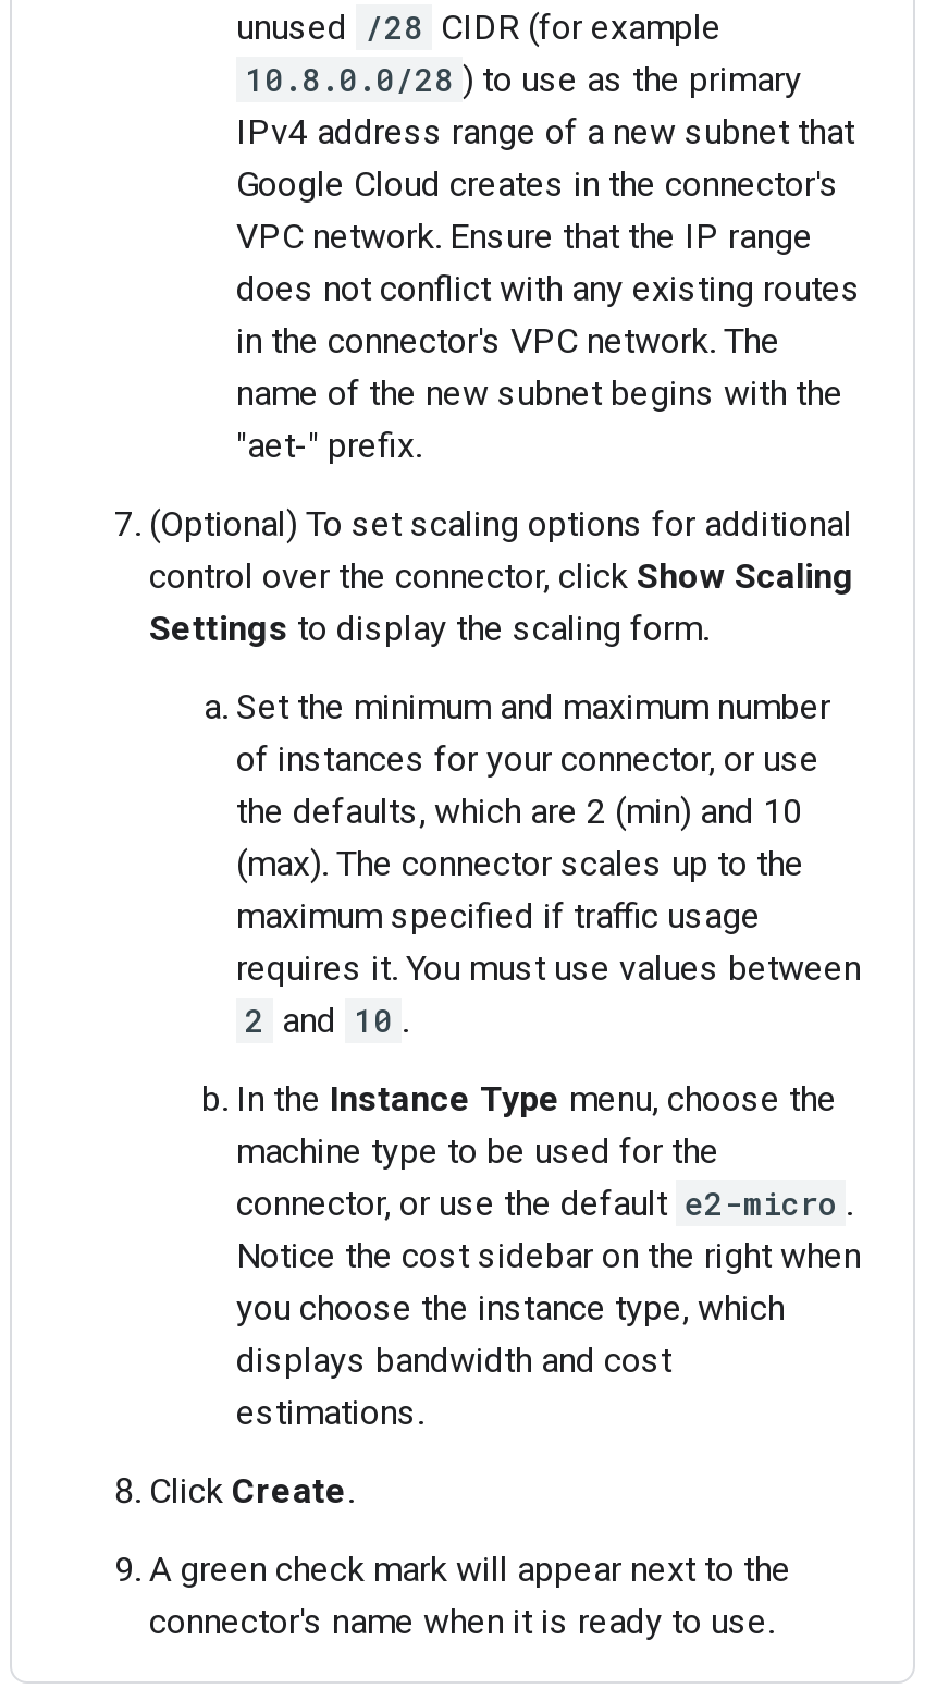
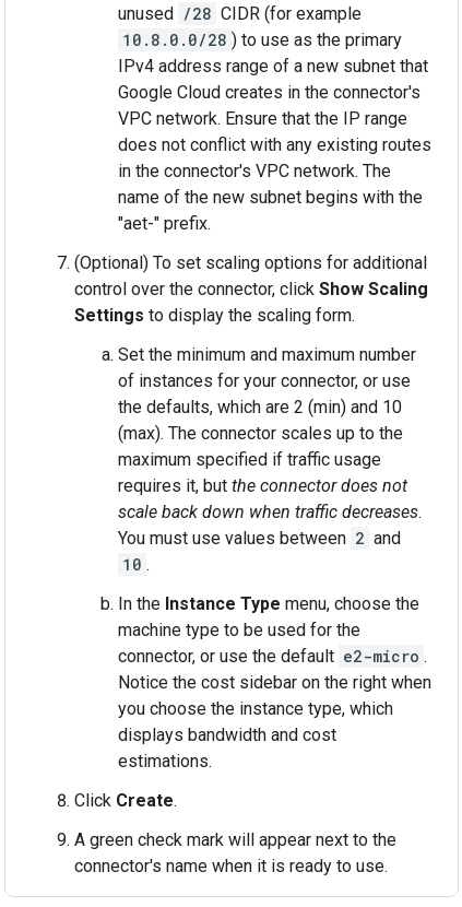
[236,947,861,1041] requires it. You must use values between | 2 and 10 . -> [118,475,422,575] requires it, but the connector does not | scale back down when traffic decreases. | You must use values between 2 and | 10 .

